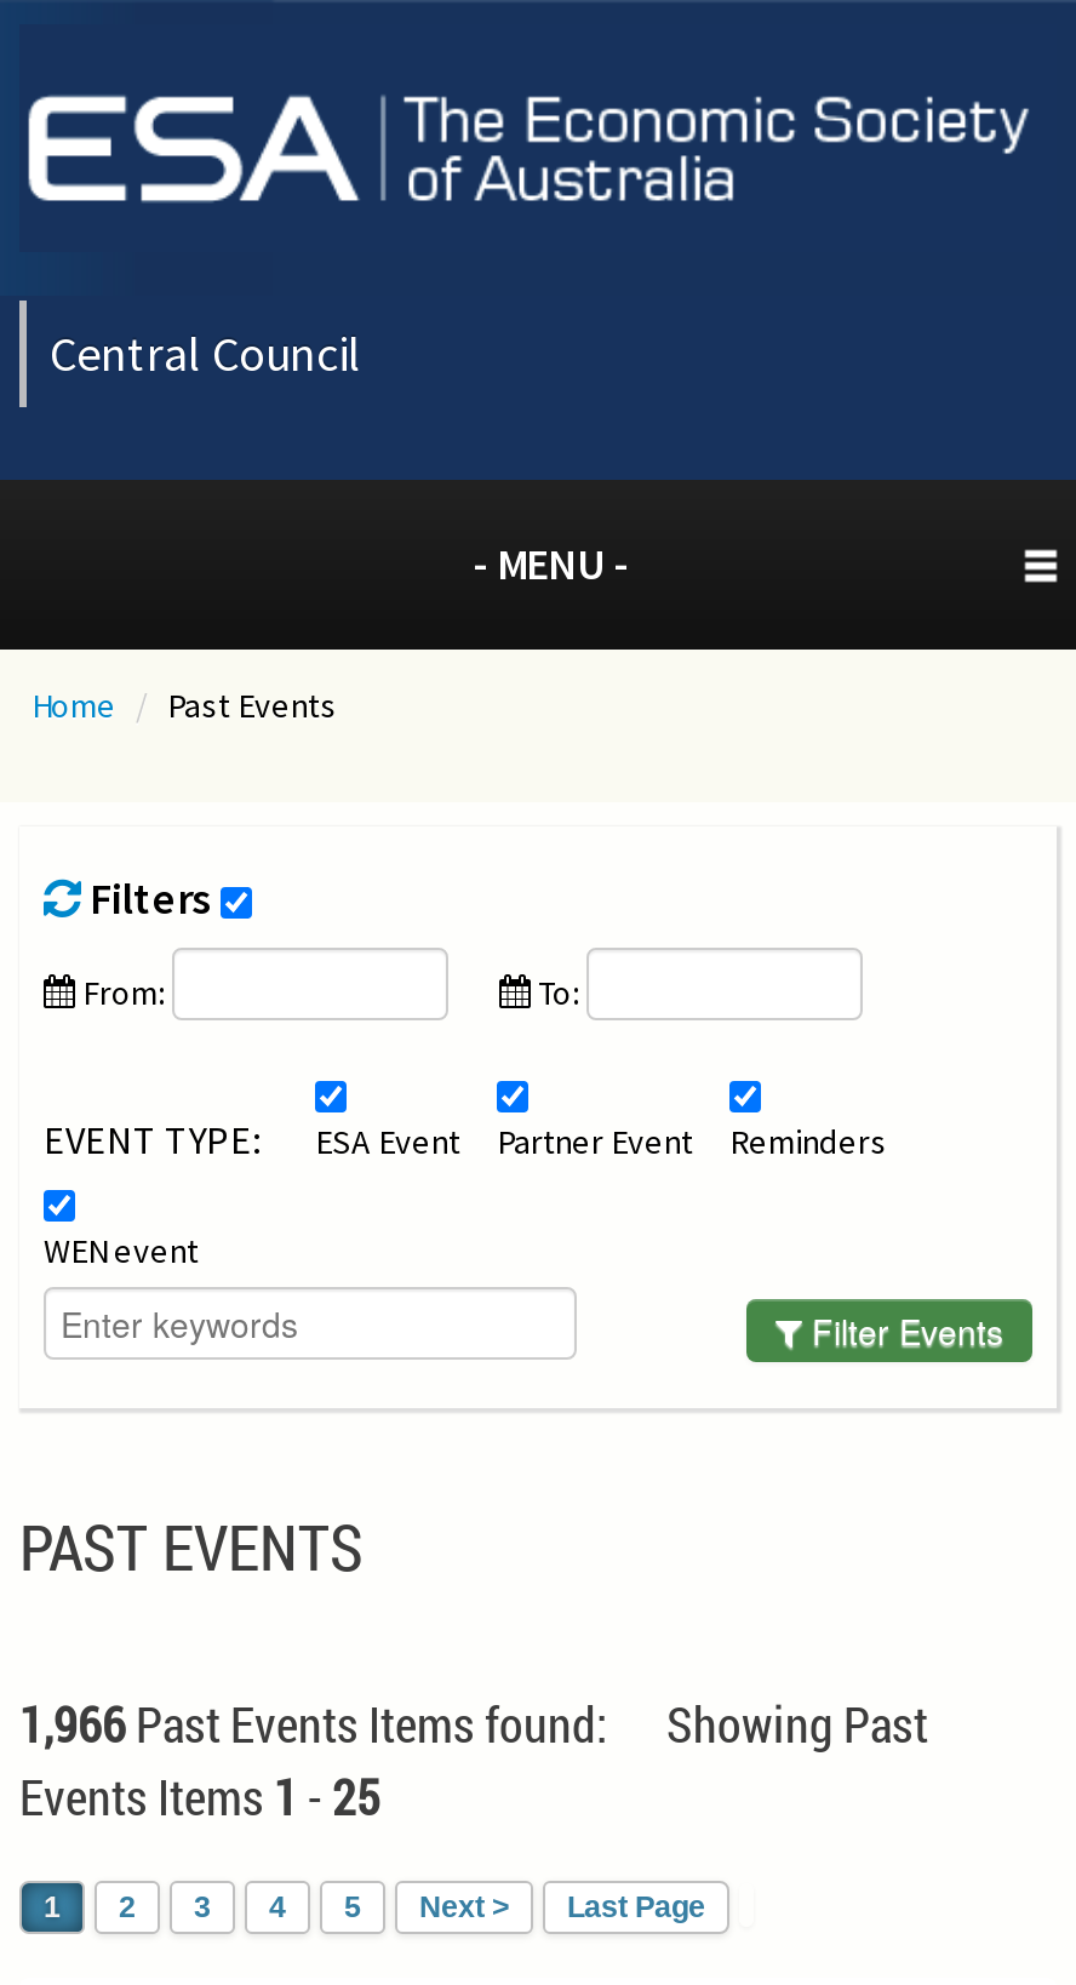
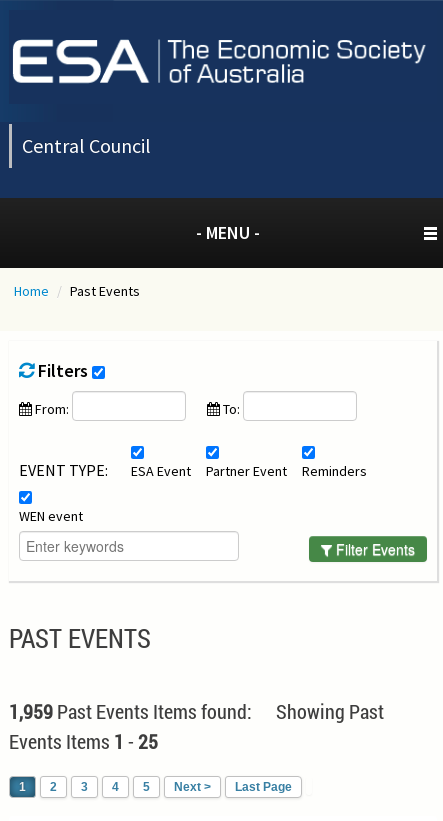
[19,1691,928,1755] 1,966 Past Events Items found: Showing Past -> [9,698,384,724] 1,959 Past Events Items found: Showing Past

